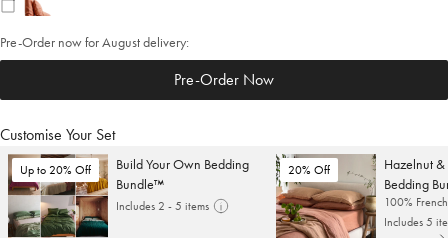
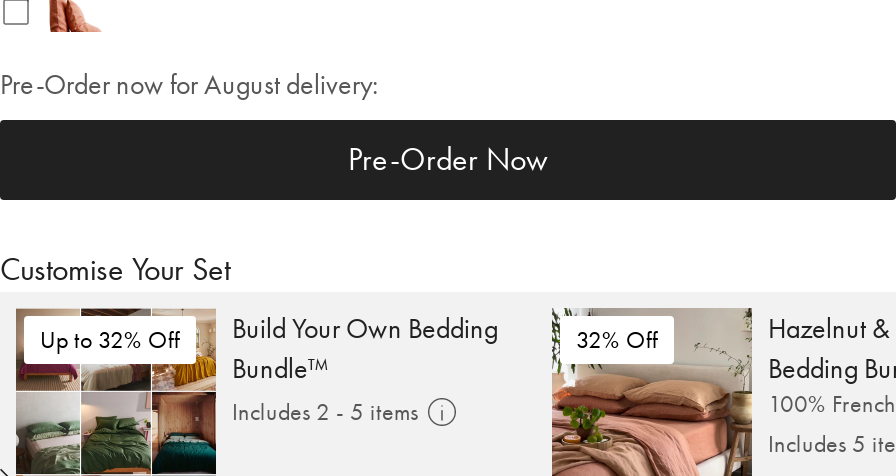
[20,155,249,178] Up to 20% Off Build Your Own Bedding -> [40,310,498,356] Up to 32% Off Build Your Own Bedding
[288,162,330,178] 20% Off -> [576,324,658,356] 32% Off

